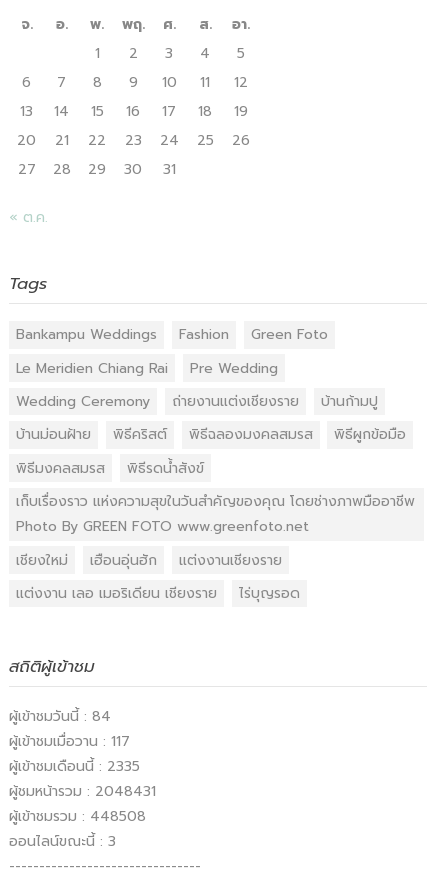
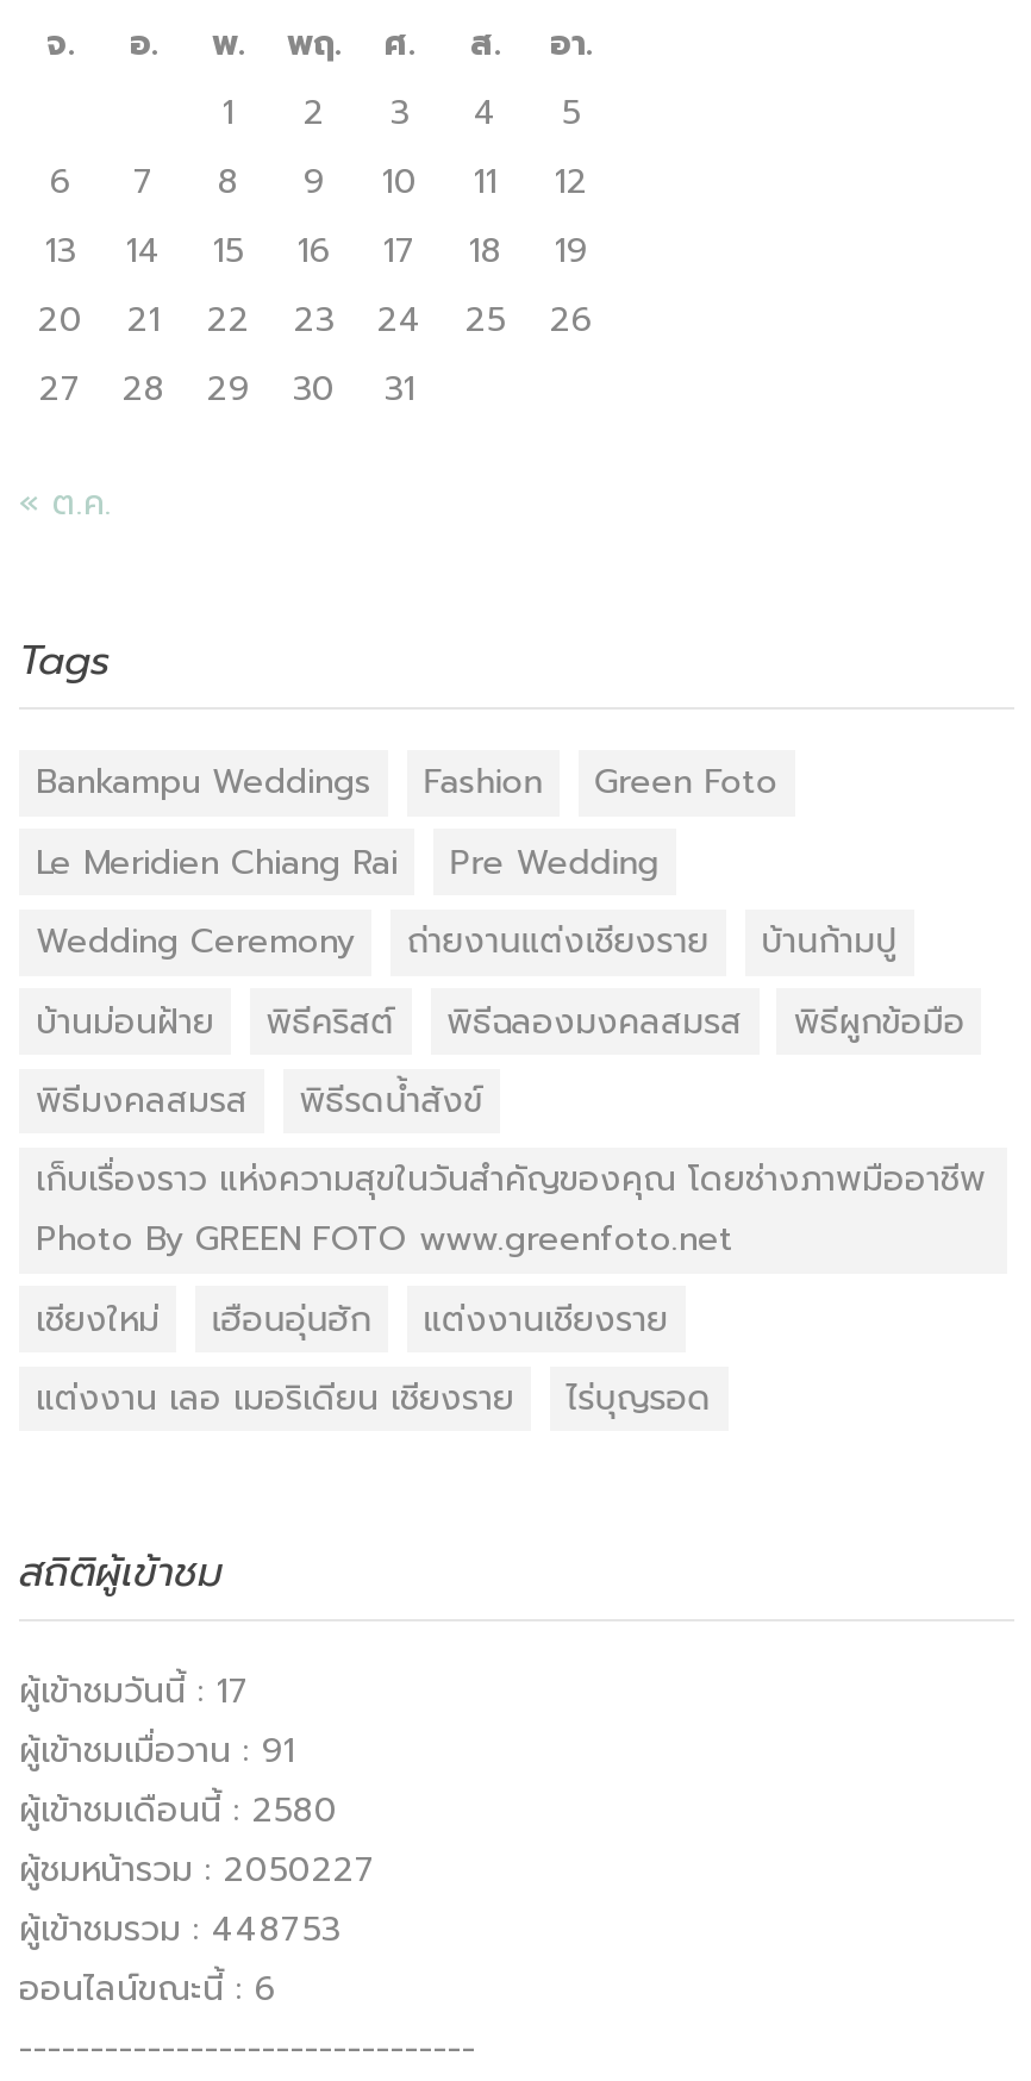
[9,706,111,727] ผู้เข้าชมวันนี้ : 84 -> [19,1667,250,1717] ผู้เข้าชมวันนี้ : 17
[9,731,130,752] ผู้เข้าชมเมื่อวาน : 117 -> [19,1726,295,1776] ผู้เข้าชมเมื่อวาน : 91
[9,756,140,777] ผู้เข้าชมเดือนนี้ : 2335 -> [19,1786,338,1836] ผู้เข้าชมเดือนนี้ : 2580
[9,781,156,802] ผู้ชมหน้ารวม : 2048431 -> [19,1846,376,1896] ผู้ชมหน้ารวม : 2050227
[9,806,146,827] ผู้เข้าชมรวม : 448508 -> [19,1905,340,1955] ผู้เข้าชมรวม : 448753
[9,831,116,852] ออนไลน์ขณะนี้ : 3 -> [19,1965,276,2015] ออนไลน์ขณะนี้ : 6

